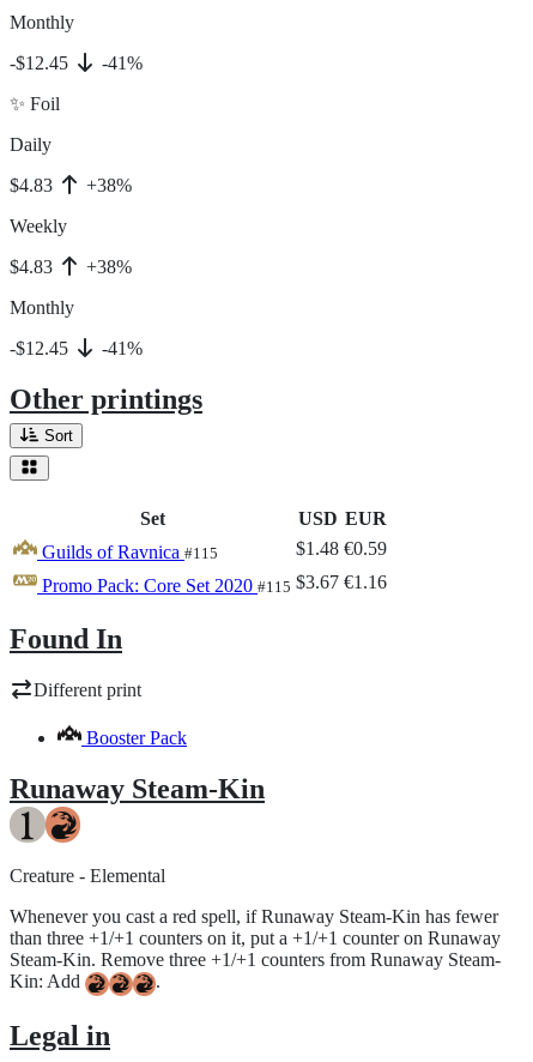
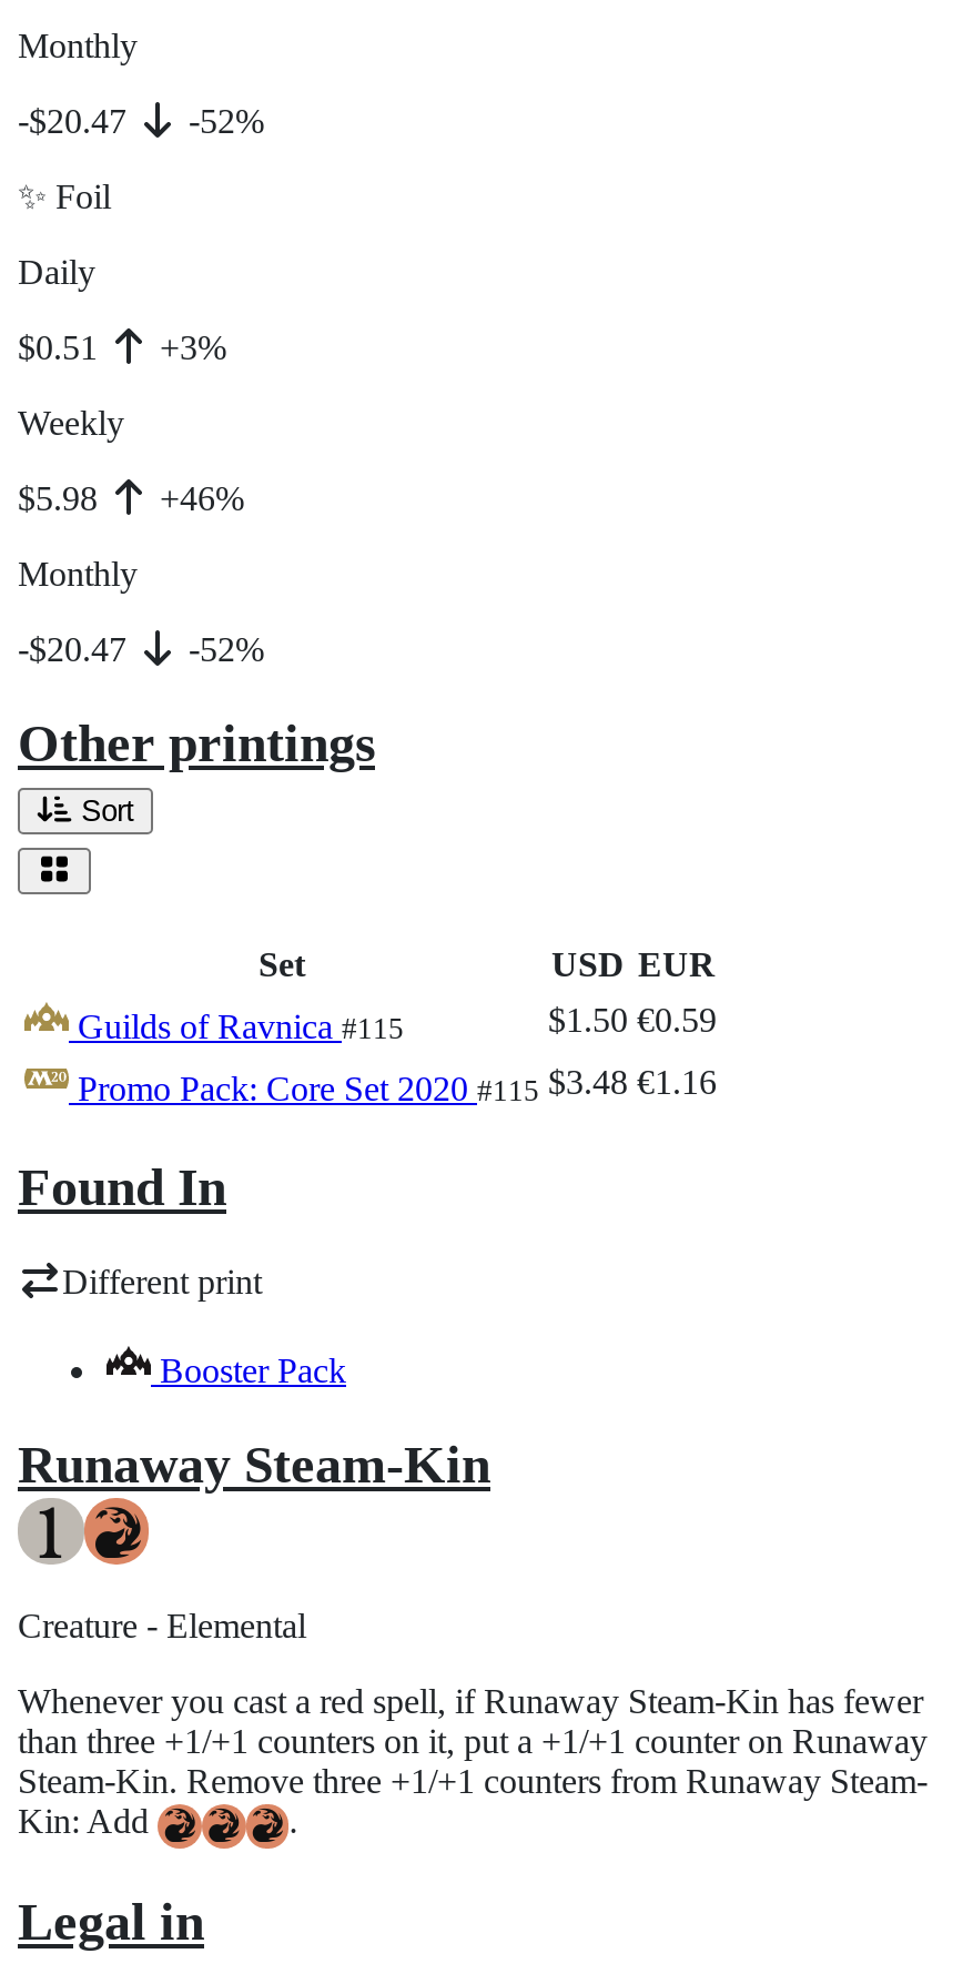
[10,52,73,73] -$12.45 -> [18,101,135,139] -$20.47
[97,52,143,73] -41% -> [180,101,264,139] -52%
[10,175,57,195] $4.83 -> [18,328,107,366] $0.51
[81,175,132,195] +38% -> [151,328,226,366] +3%
[10,256,57,277] $4.83 -> [18,479,107,516] $5.98
[81,256,132,277] +38% -> [151,479,244,516] +46%
[10,338,73,358] -$12.45 -> [18,630,135,667] -$20.47
[97,338,143,358] -41% -> [180,630,264,667] -52%
[296,538,387,558] $1.48 €0.59 -> [548,1000,717,1037] $1.50 €0.59
[37,571,387,595] Promo Pack: Core Set 2020 #115 $3.67 €1.16 -> [69,1062,717,1106] Promo Pack: Core Set 2020 #115 $3.48 €1.16

